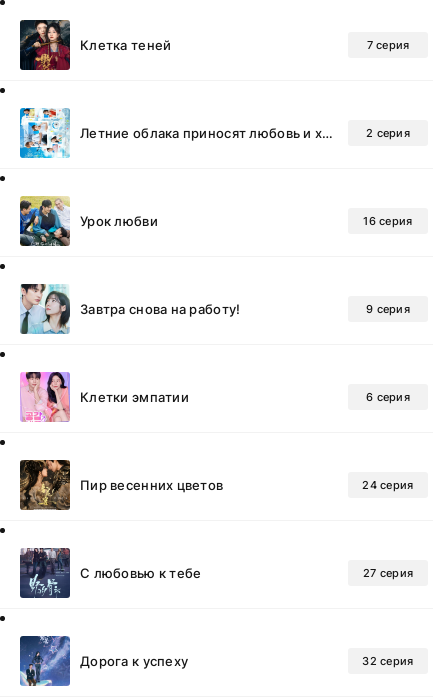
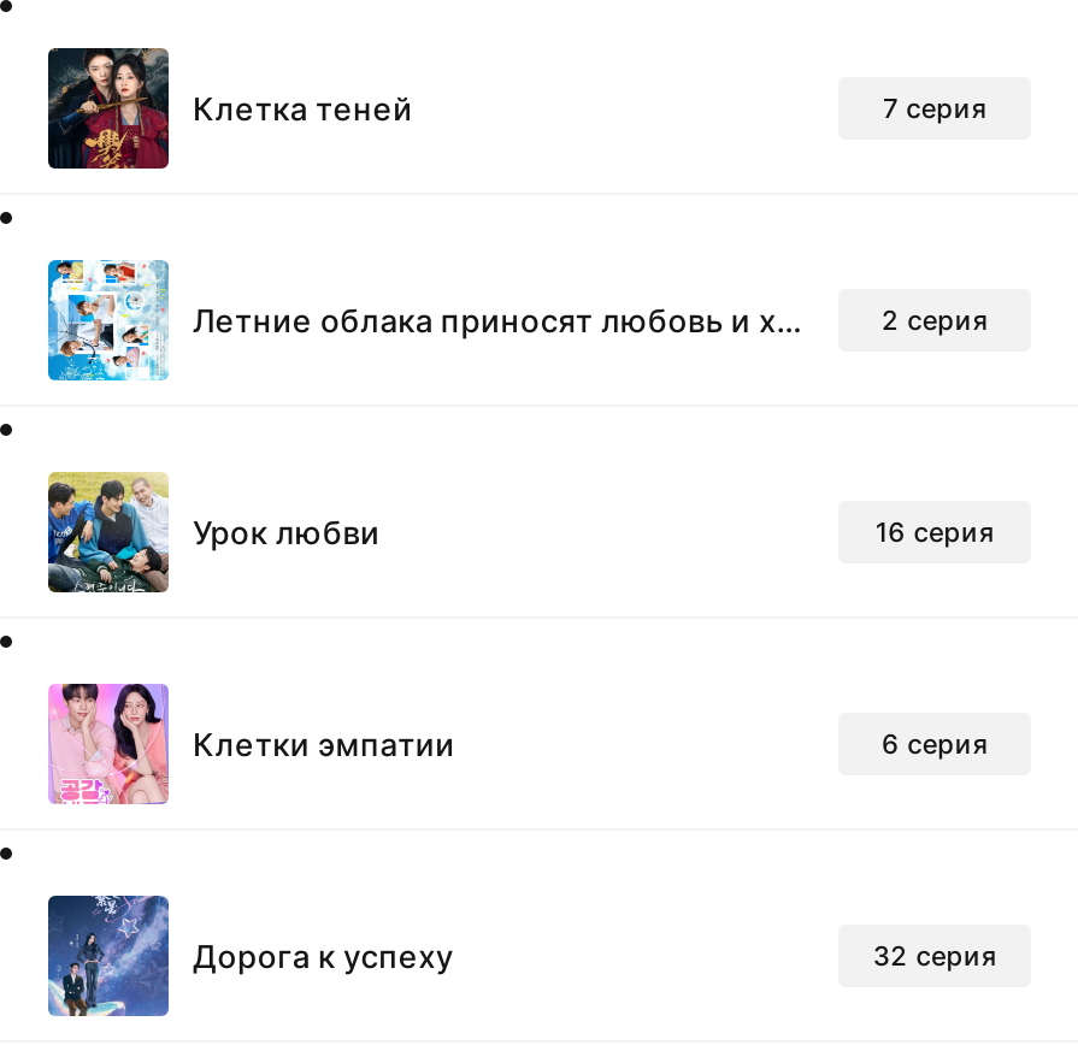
[20,283,410,335] [image] | Завтра снова на работу! | 9 серия -> none
[19,459,414,511] [image] | Пир весенних цветов | 24 серия -> none
[19,547,413,599] [image] | С любовью к тебе | 27 серия -> none

